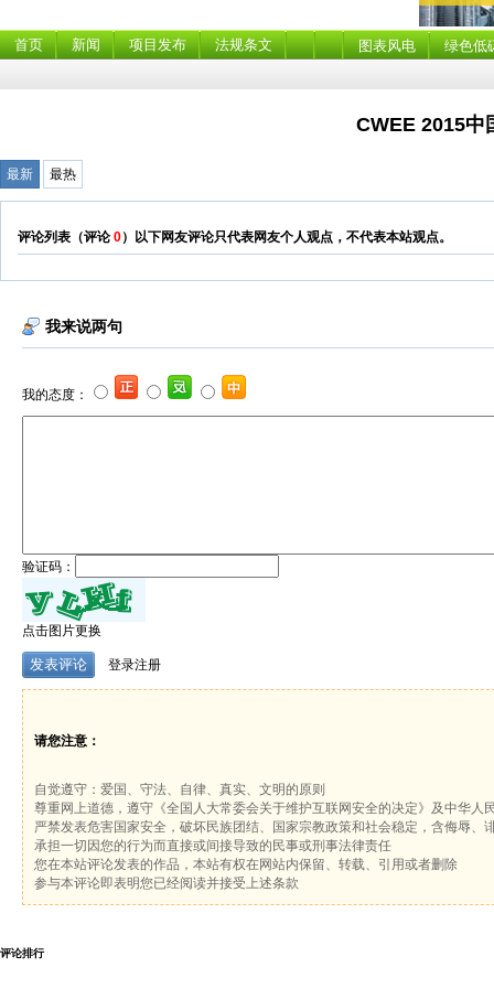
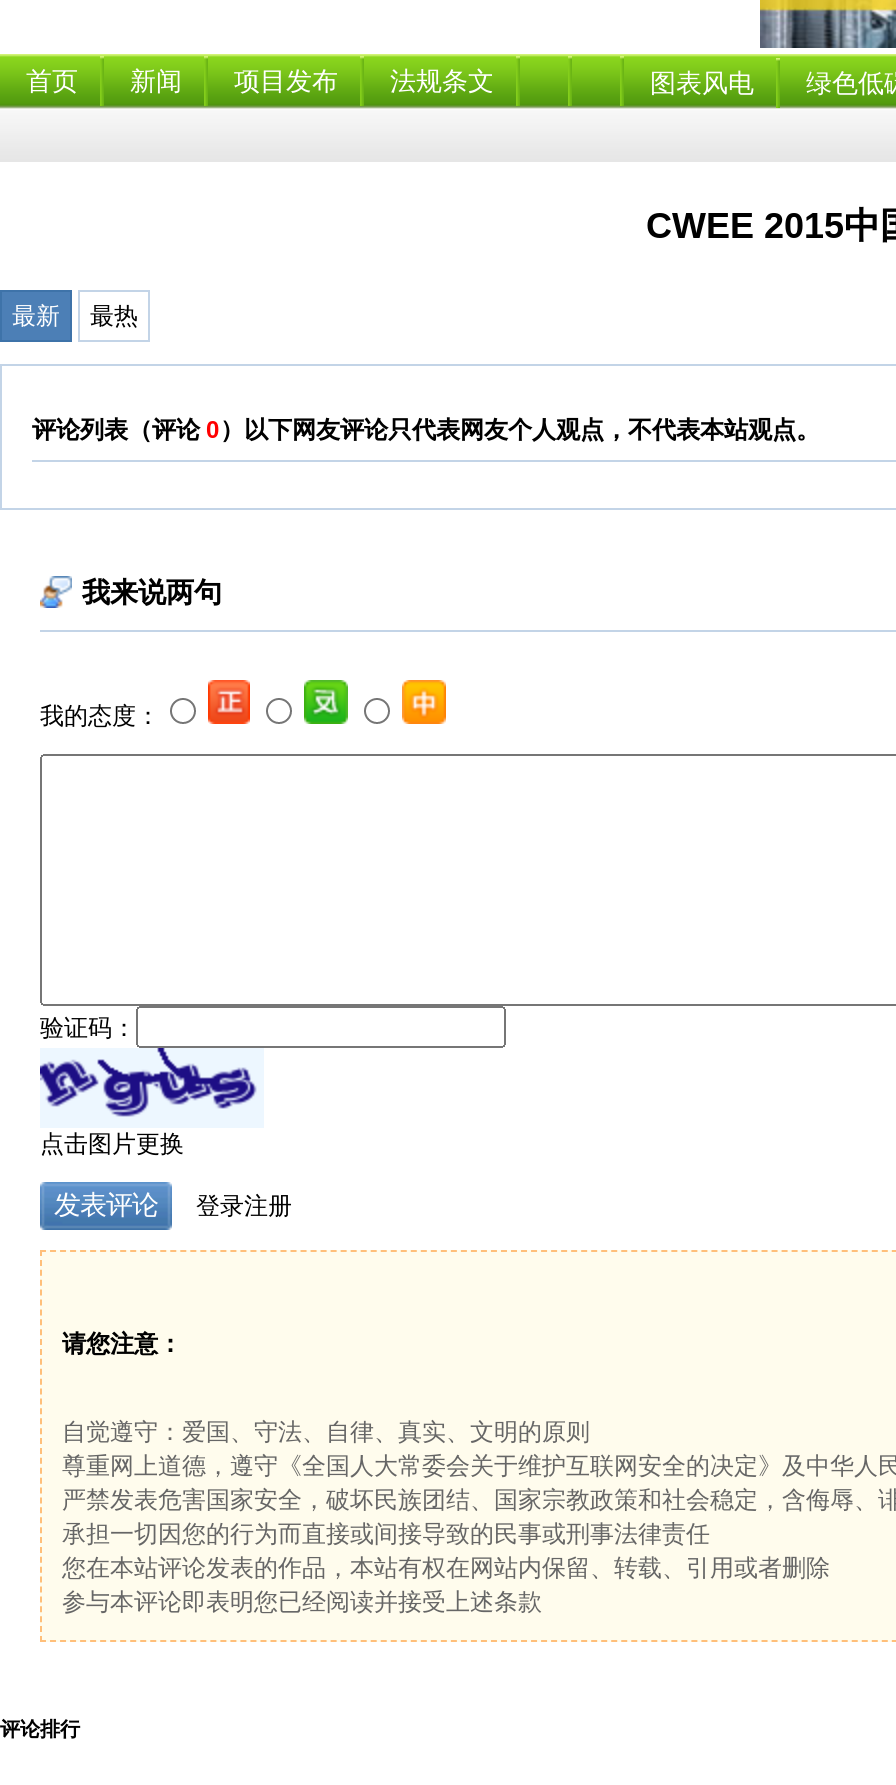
[22,578,141,620] [image] -> [38,1046,258,1124] [image]

